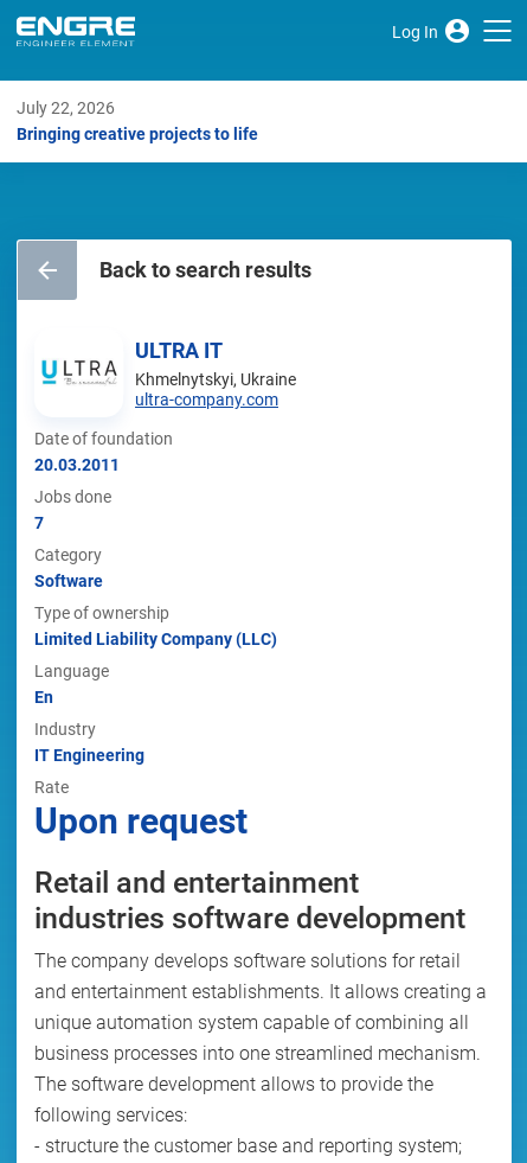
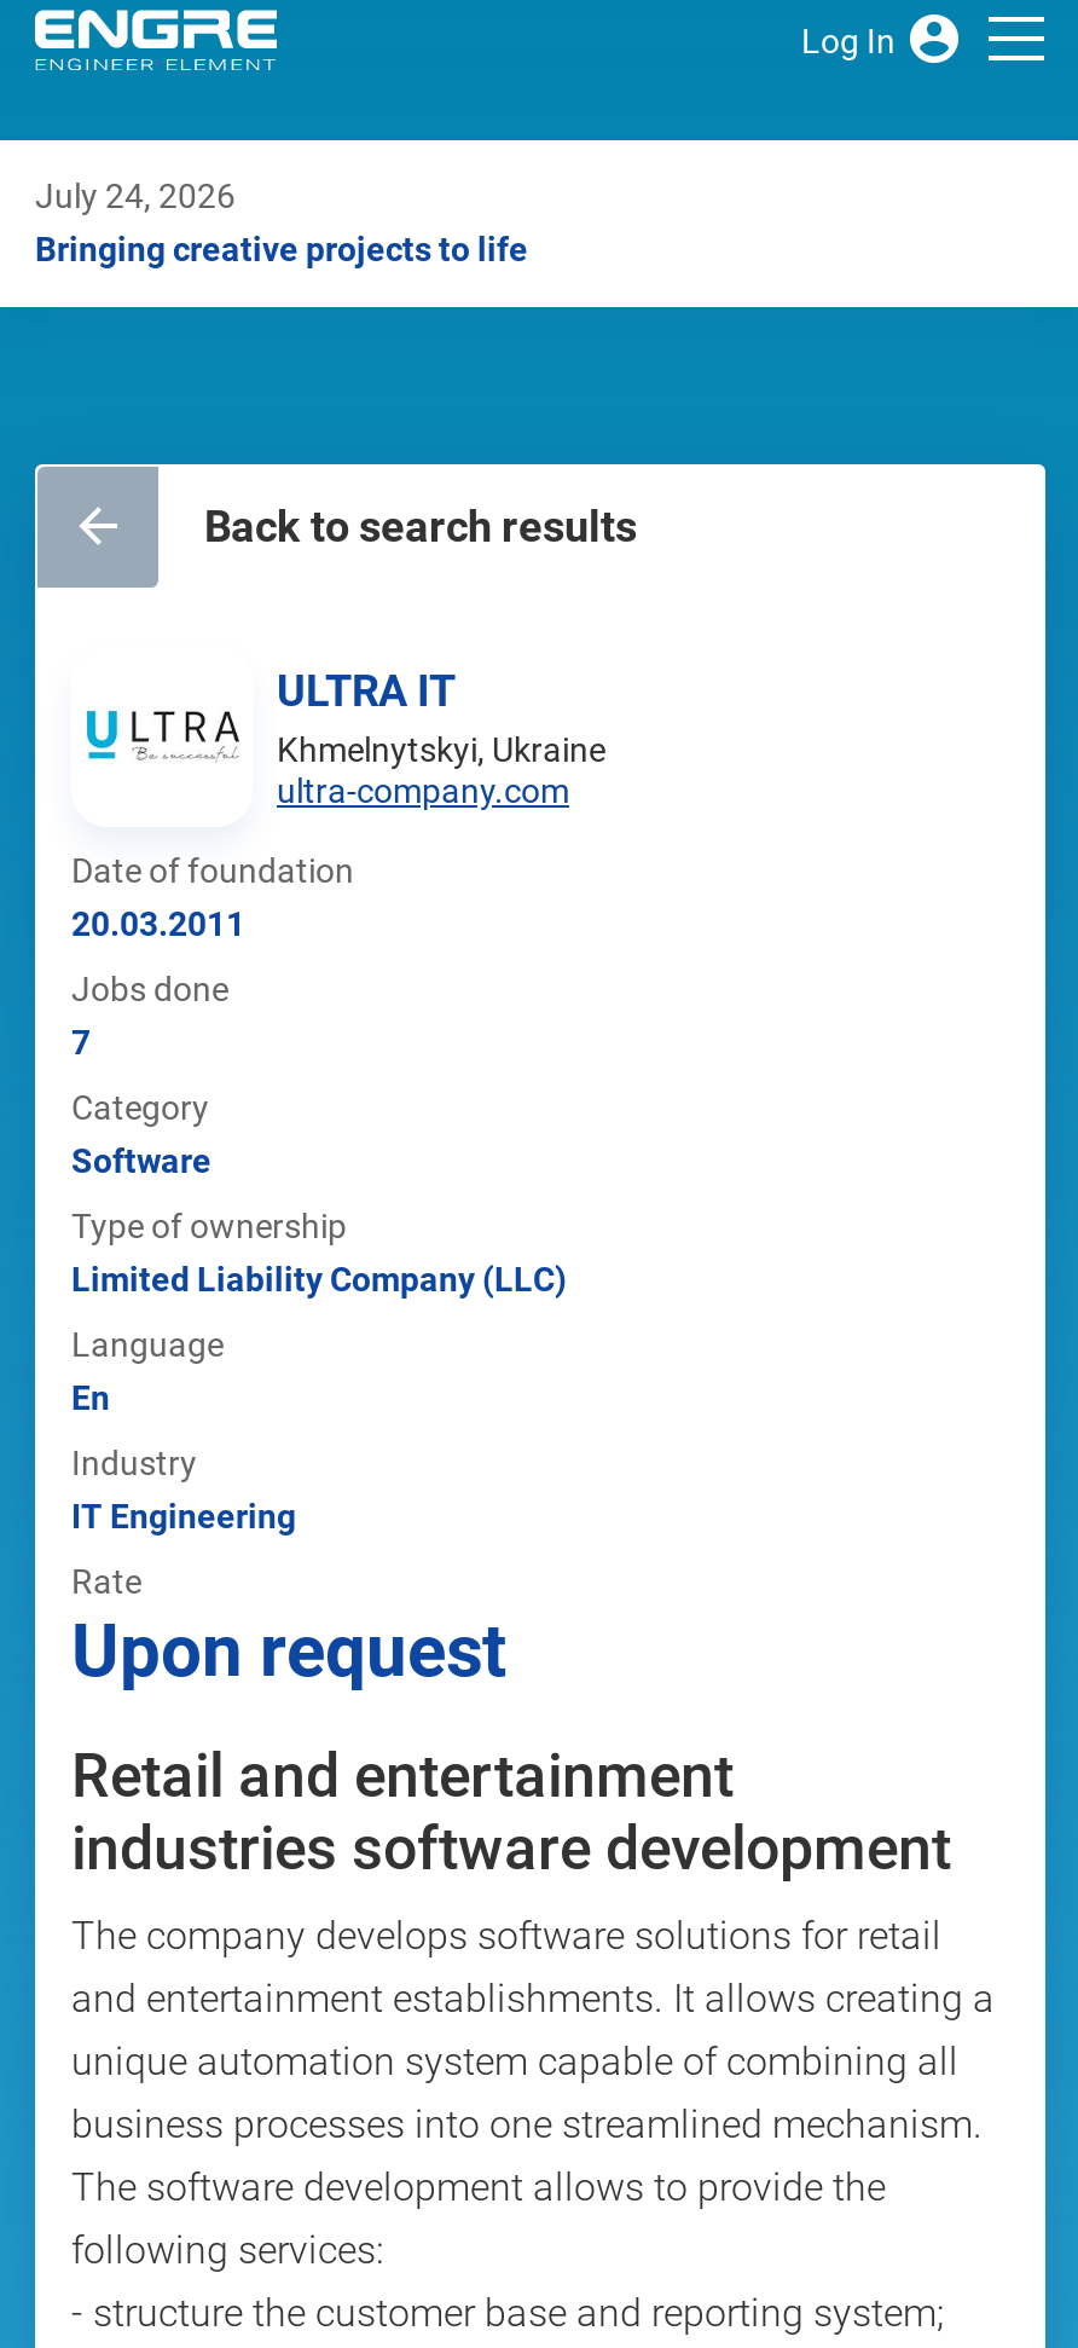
[17,98,115,117] July 22, 2026 -> [35,177,236,215] July 24, 2026

